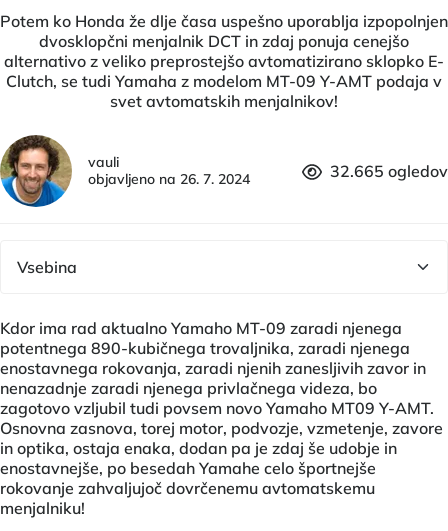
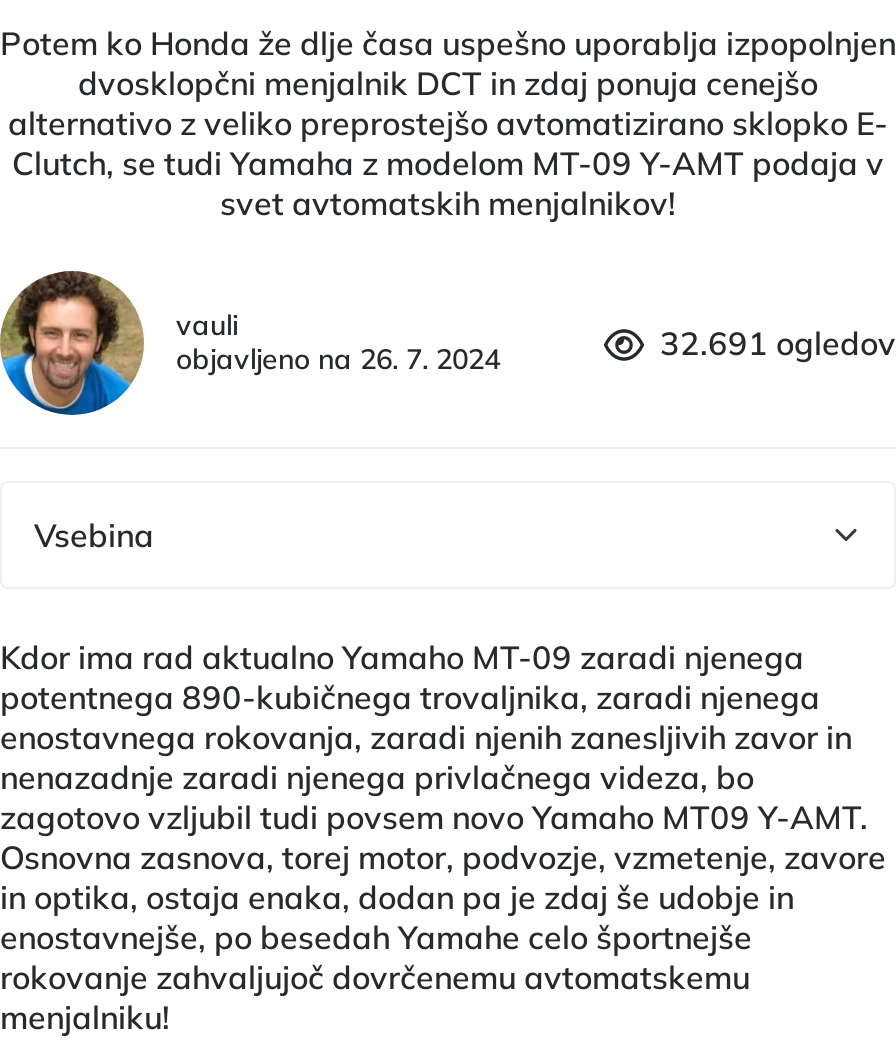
[330,161,448,181] 32.665 ogledov -> [660,323,896,363] 32.691 ogledov

